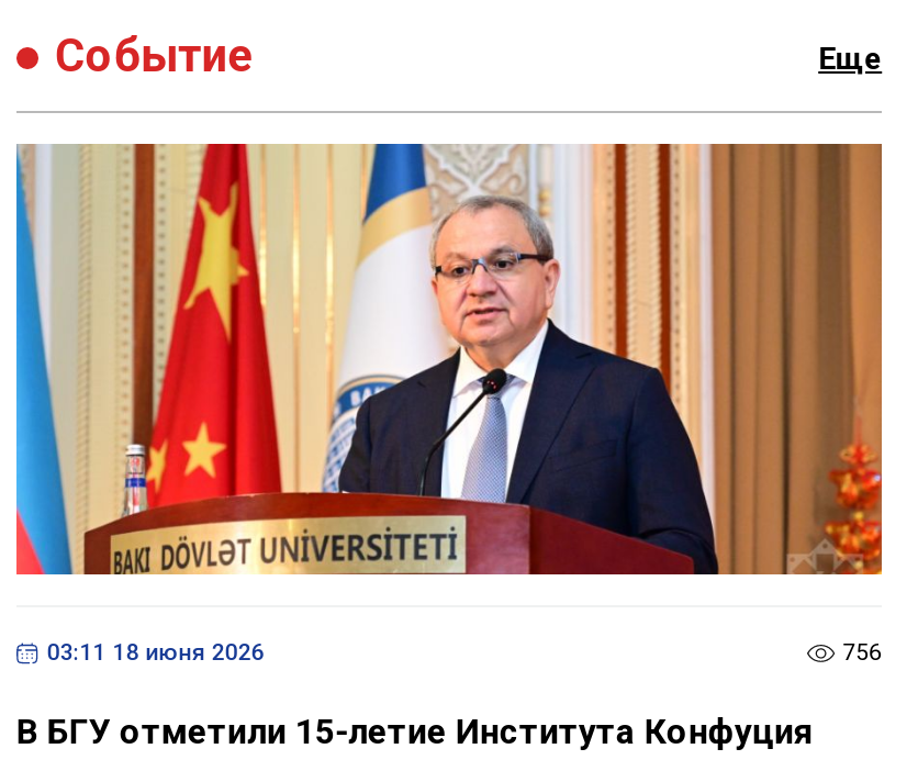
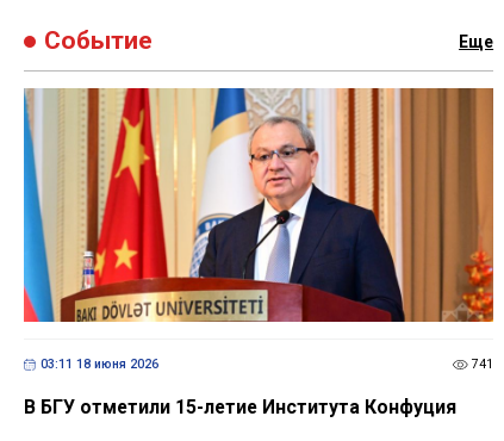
[842,639,882,668] 756 -> [472,357,493,372] 741

